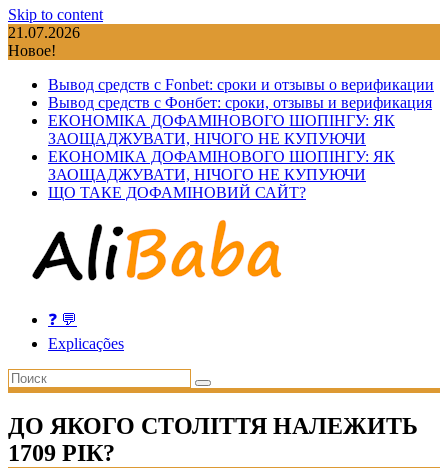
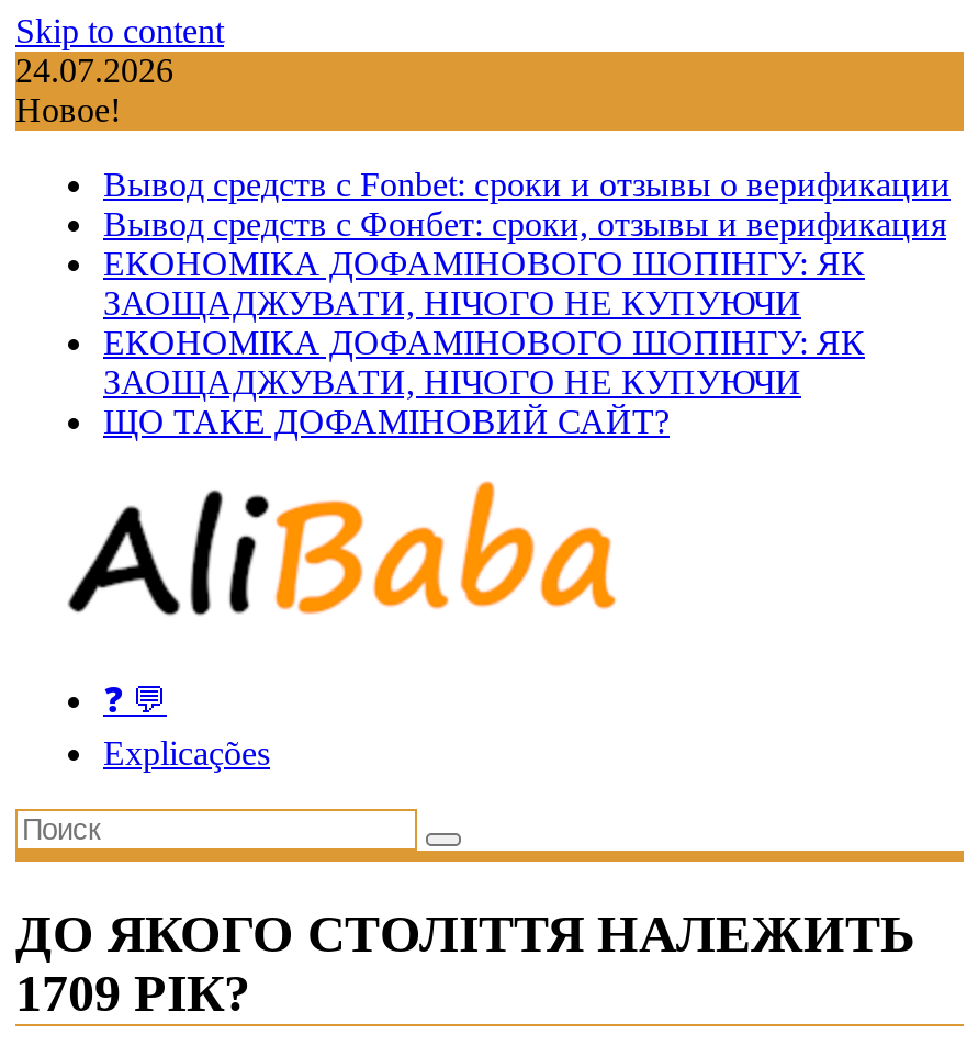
[8,24,80,41] 21.07.2026 -> [15,52,173,89] 24.07.2026

